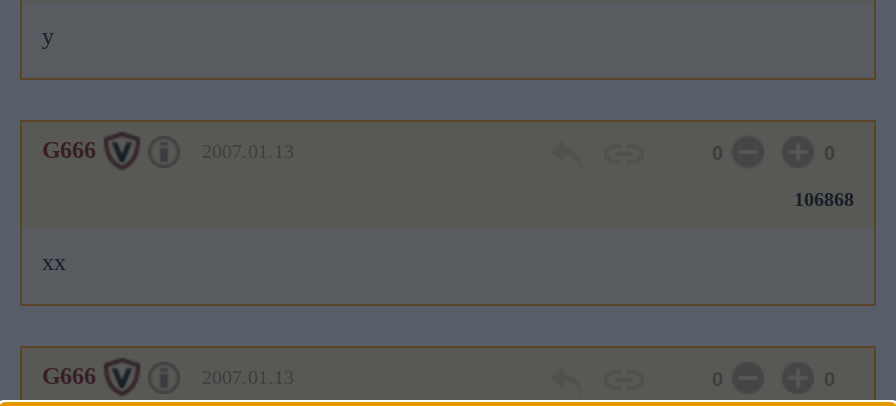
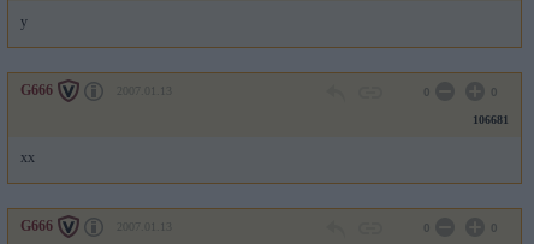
[794,188,854,210] 106868 -> [473,113,509,126] 106681

